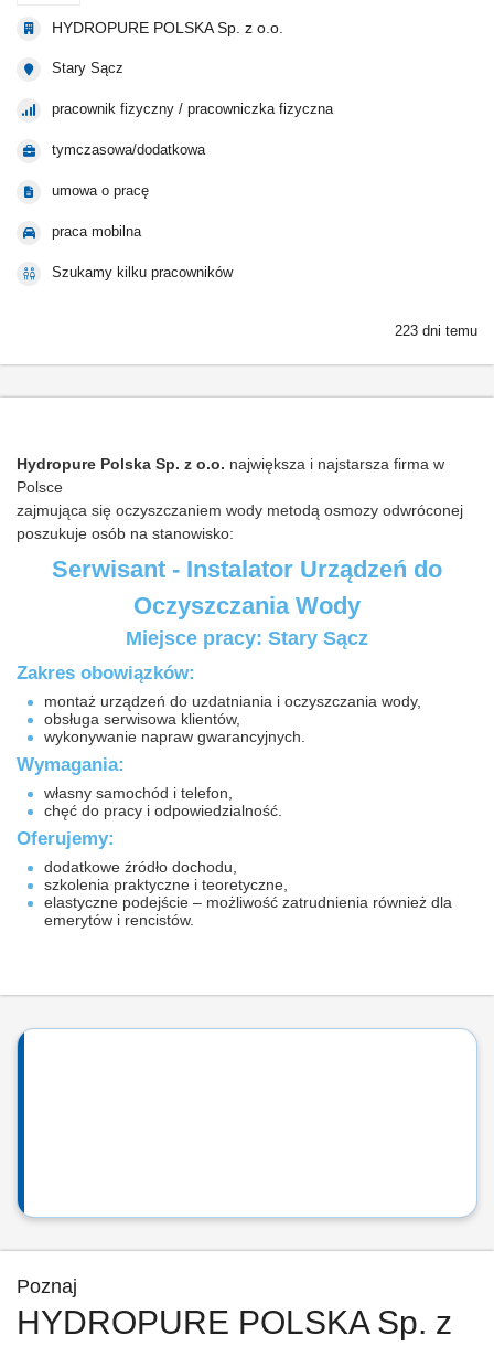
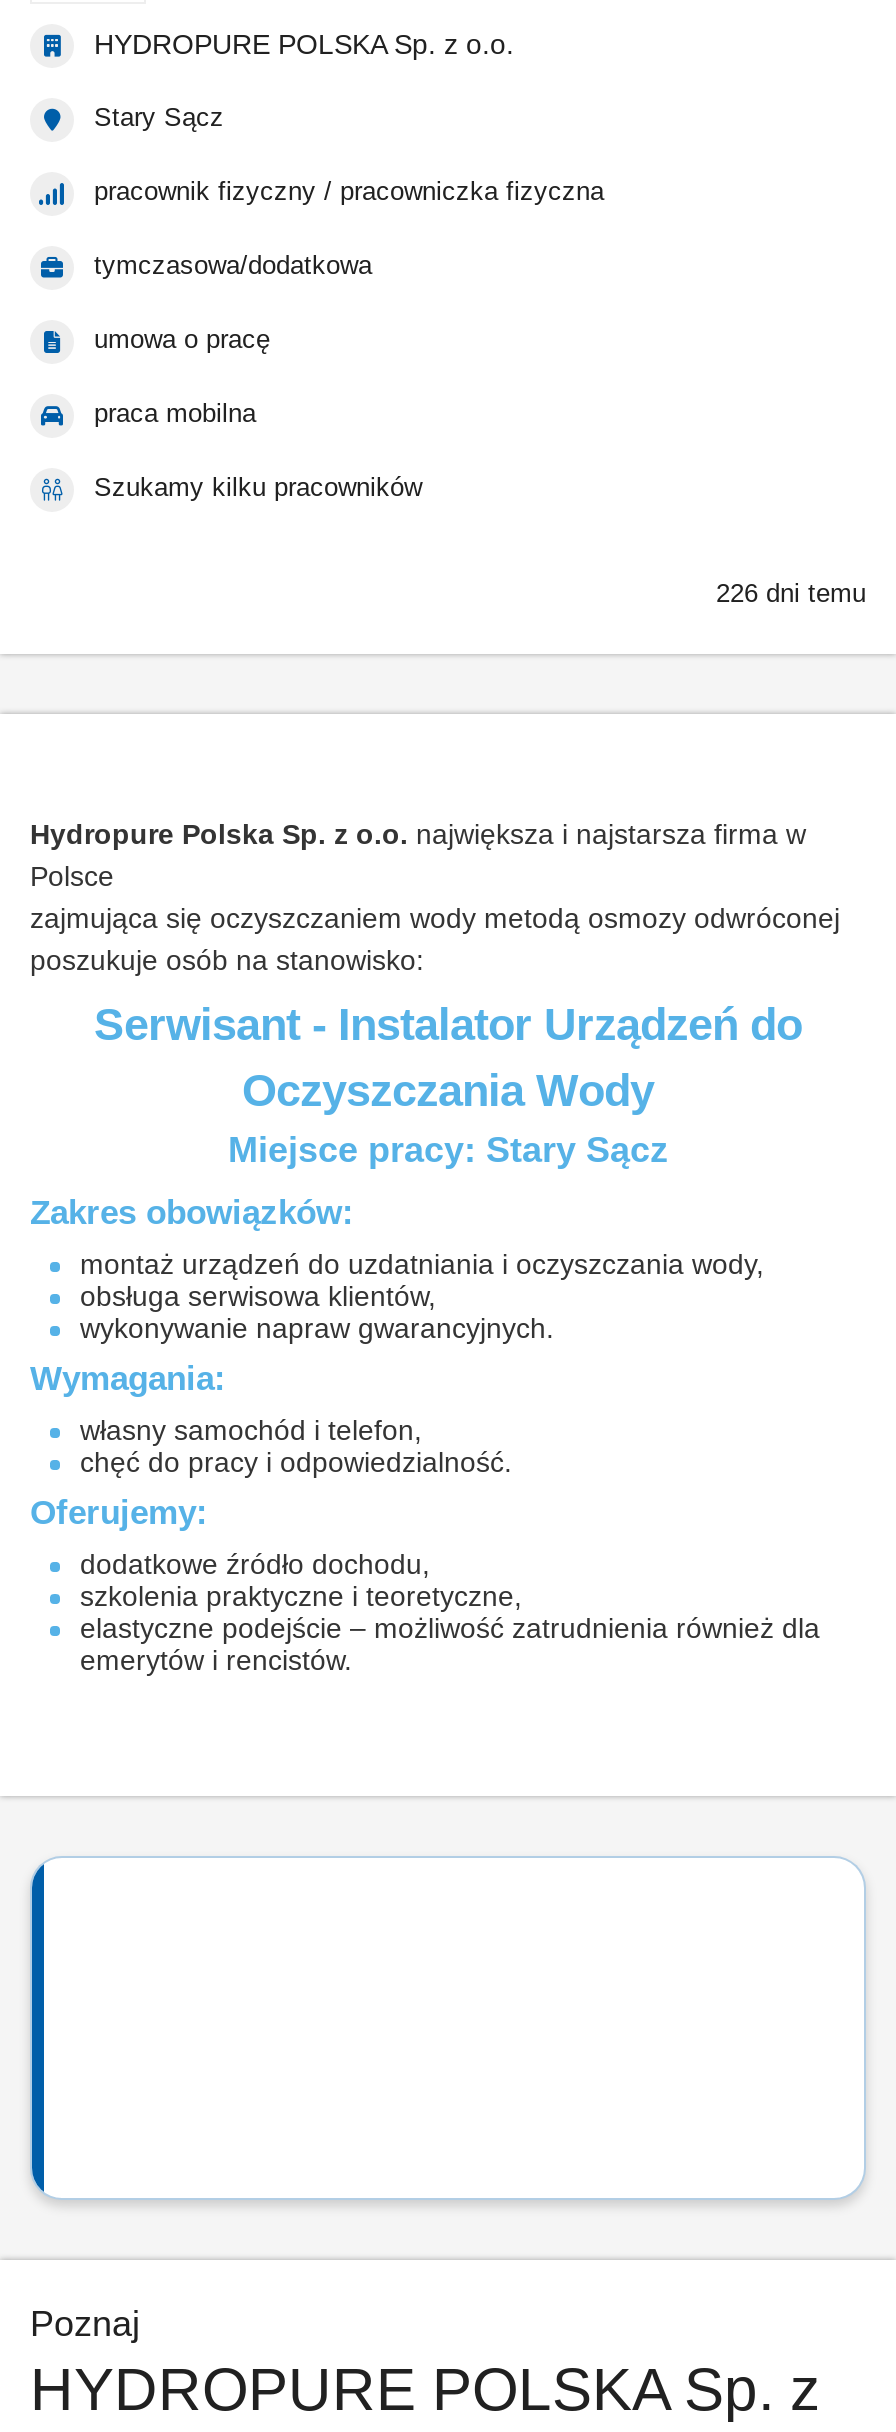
[395,322,477,339] 223 dni temu -> [716,578,866,608] 226 dni temu

